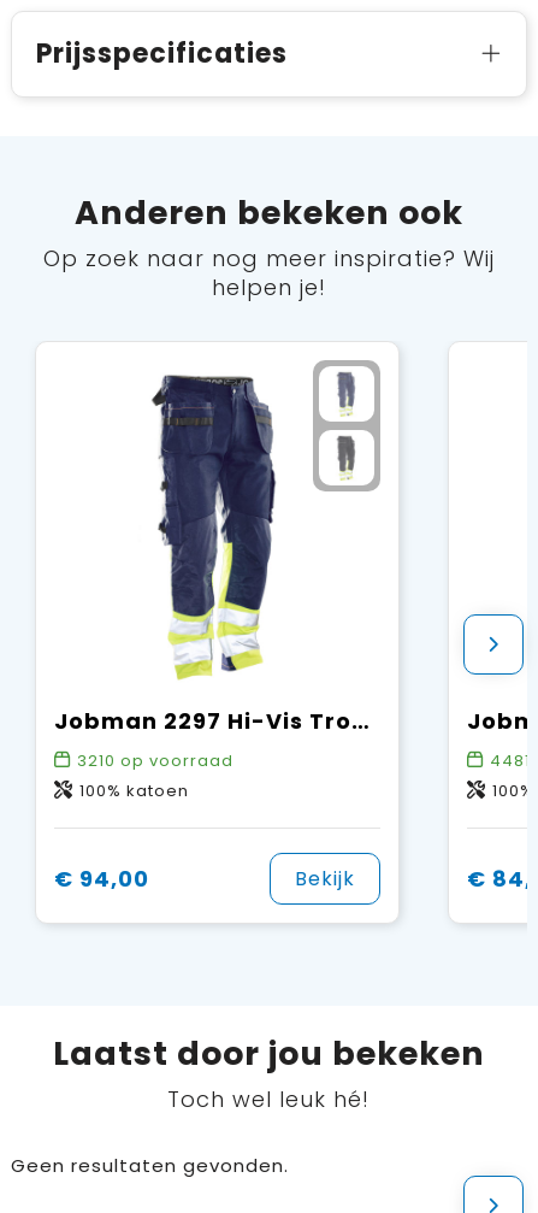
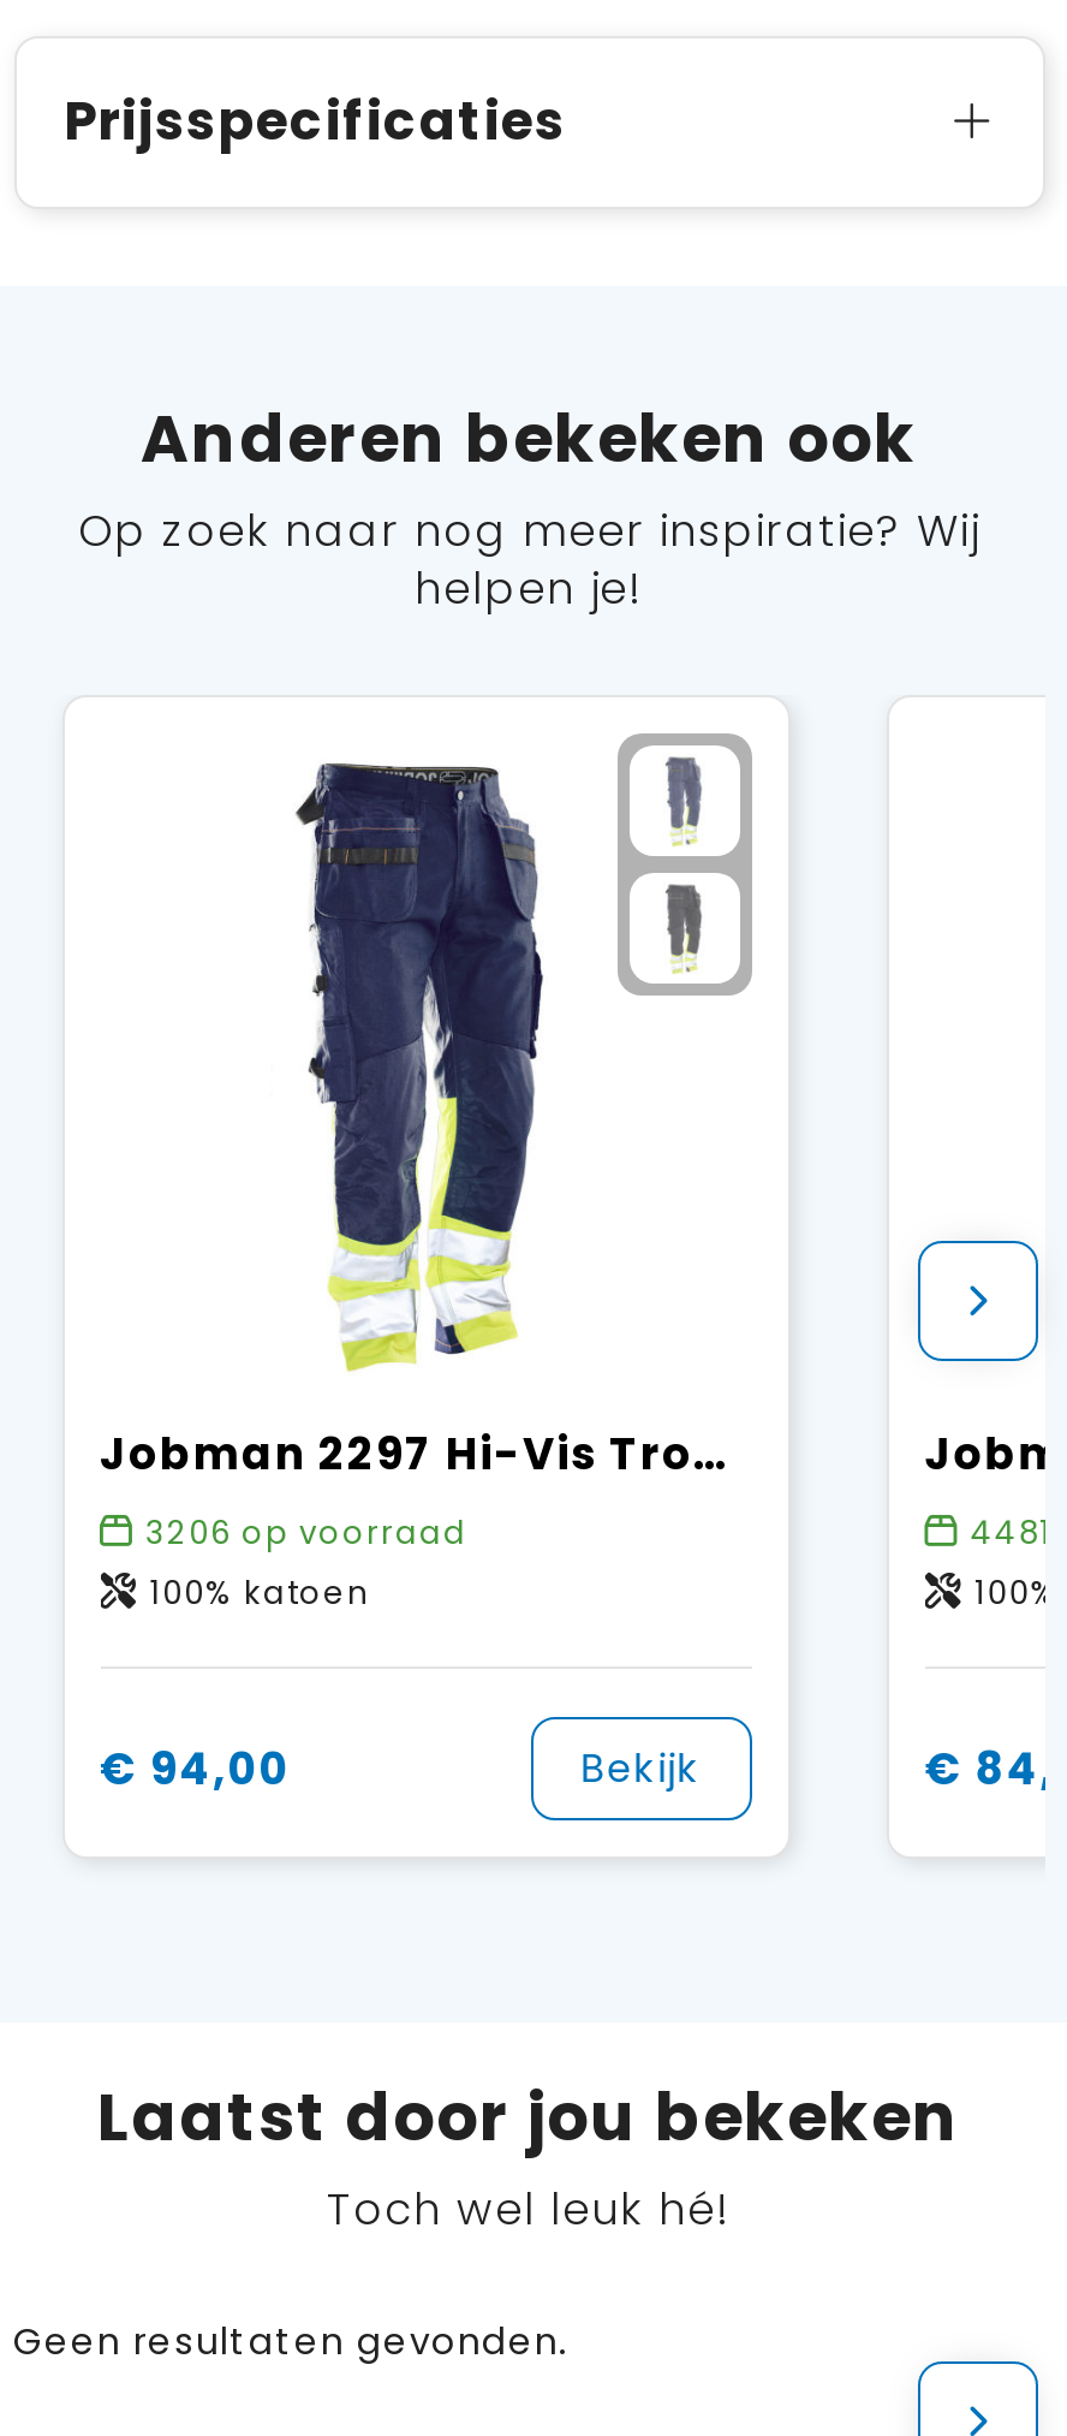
[76,749,233,772] 3210 op voorraad -> [145,1511,467,1556] 3206 op voorraad

